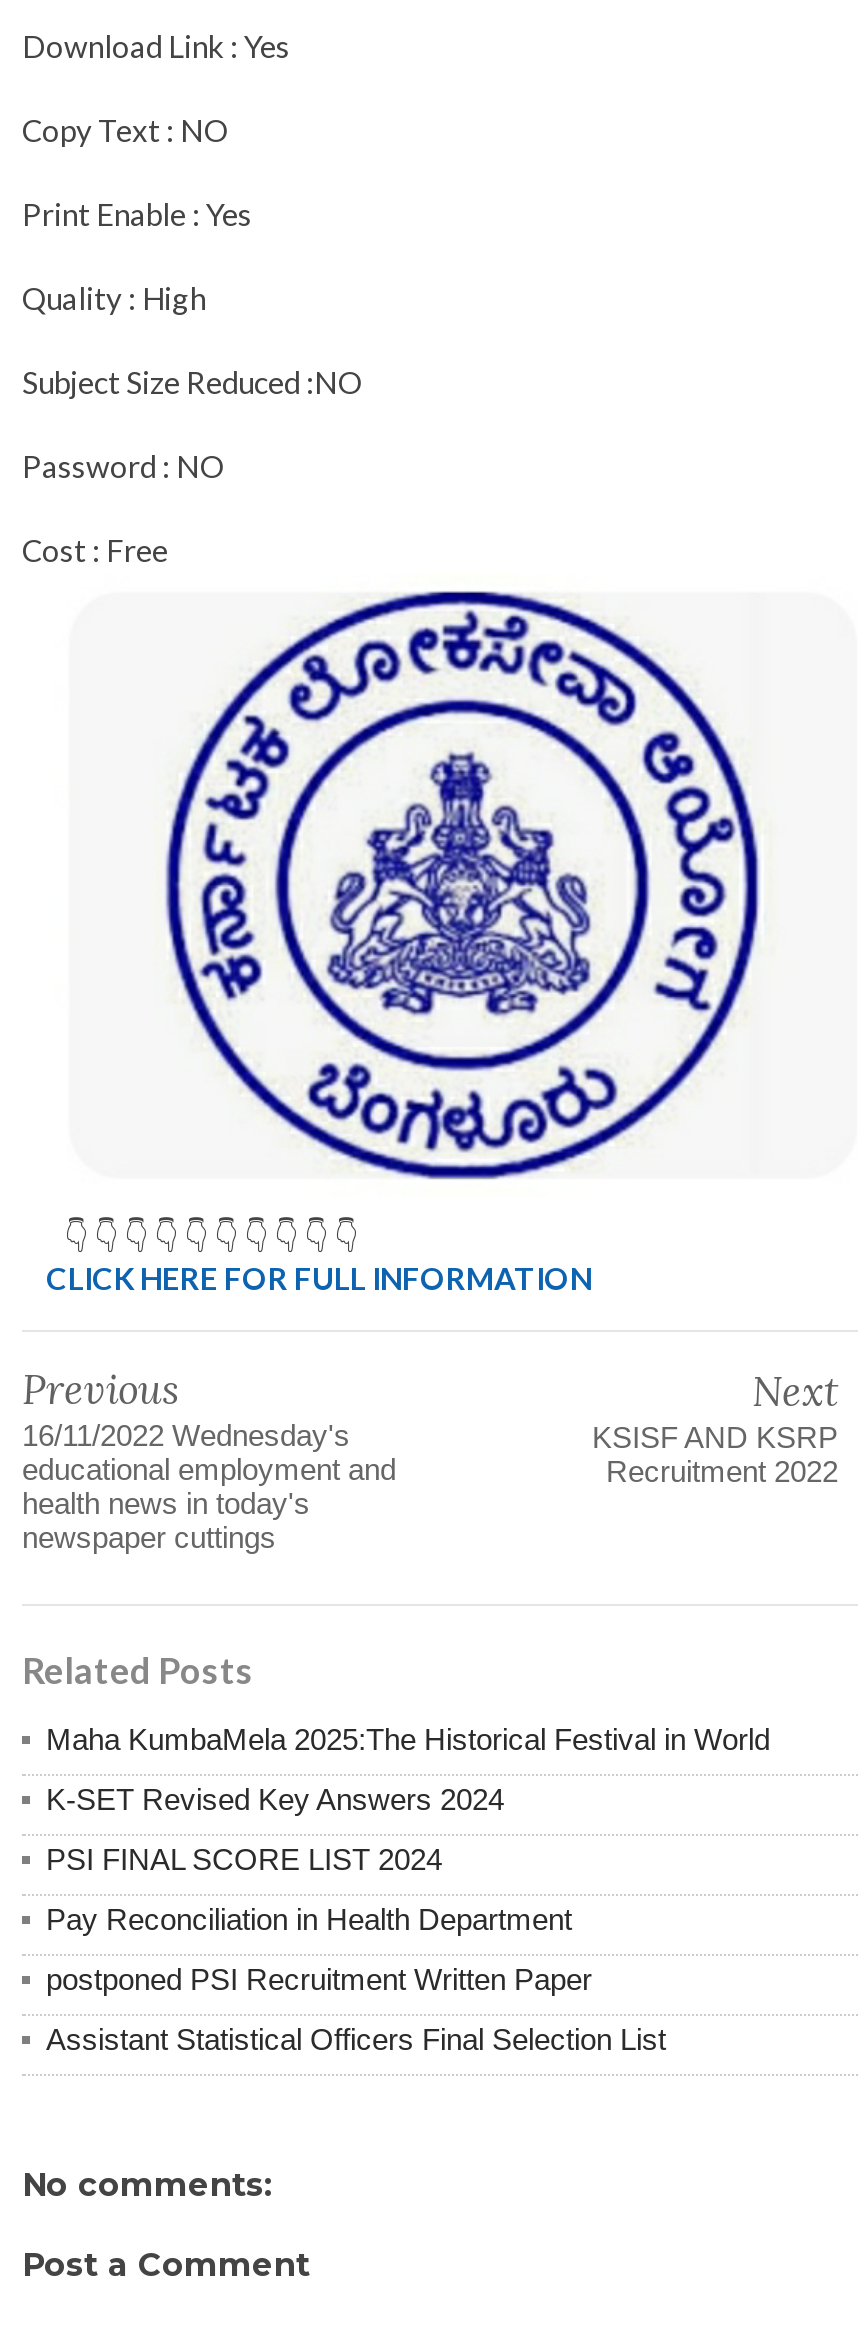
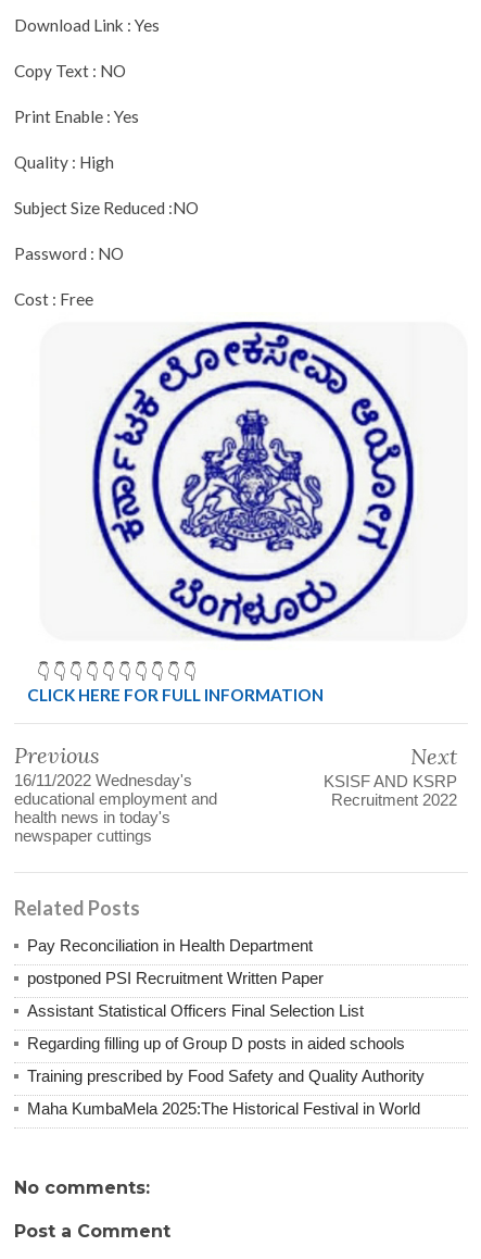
moved [46,1722,770,1756] -> [27,1099,420,1118]: Maha KumbaMela 2025:The Historical Festival in World
[46,1782,504,1876] K-SET Revised Key Answers 2024 | PSI FINAL SCORE LIST 2024 -> none
moved [46,1902,666,2056] -> [27,936,364,1020]: Pay Reconciliation in Health Department | postponed PSI Recruitment Written Paper | Assistant Statistical Officers Final Selection List
none -> [27,1034,425,1085] Regarding filling up of Group D posts in aided schools | Training prescribed by Food Safety and Quality Authority

